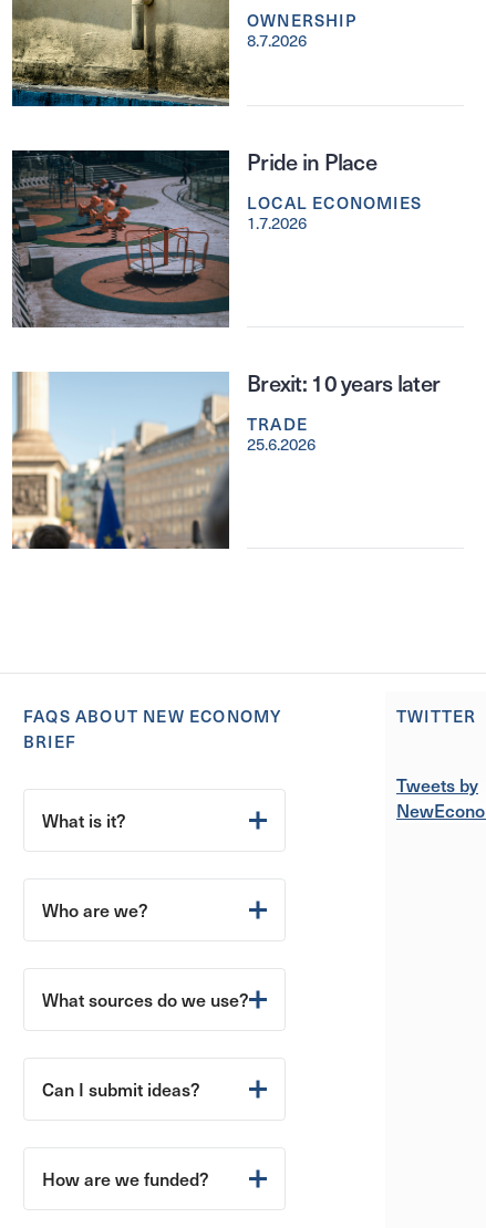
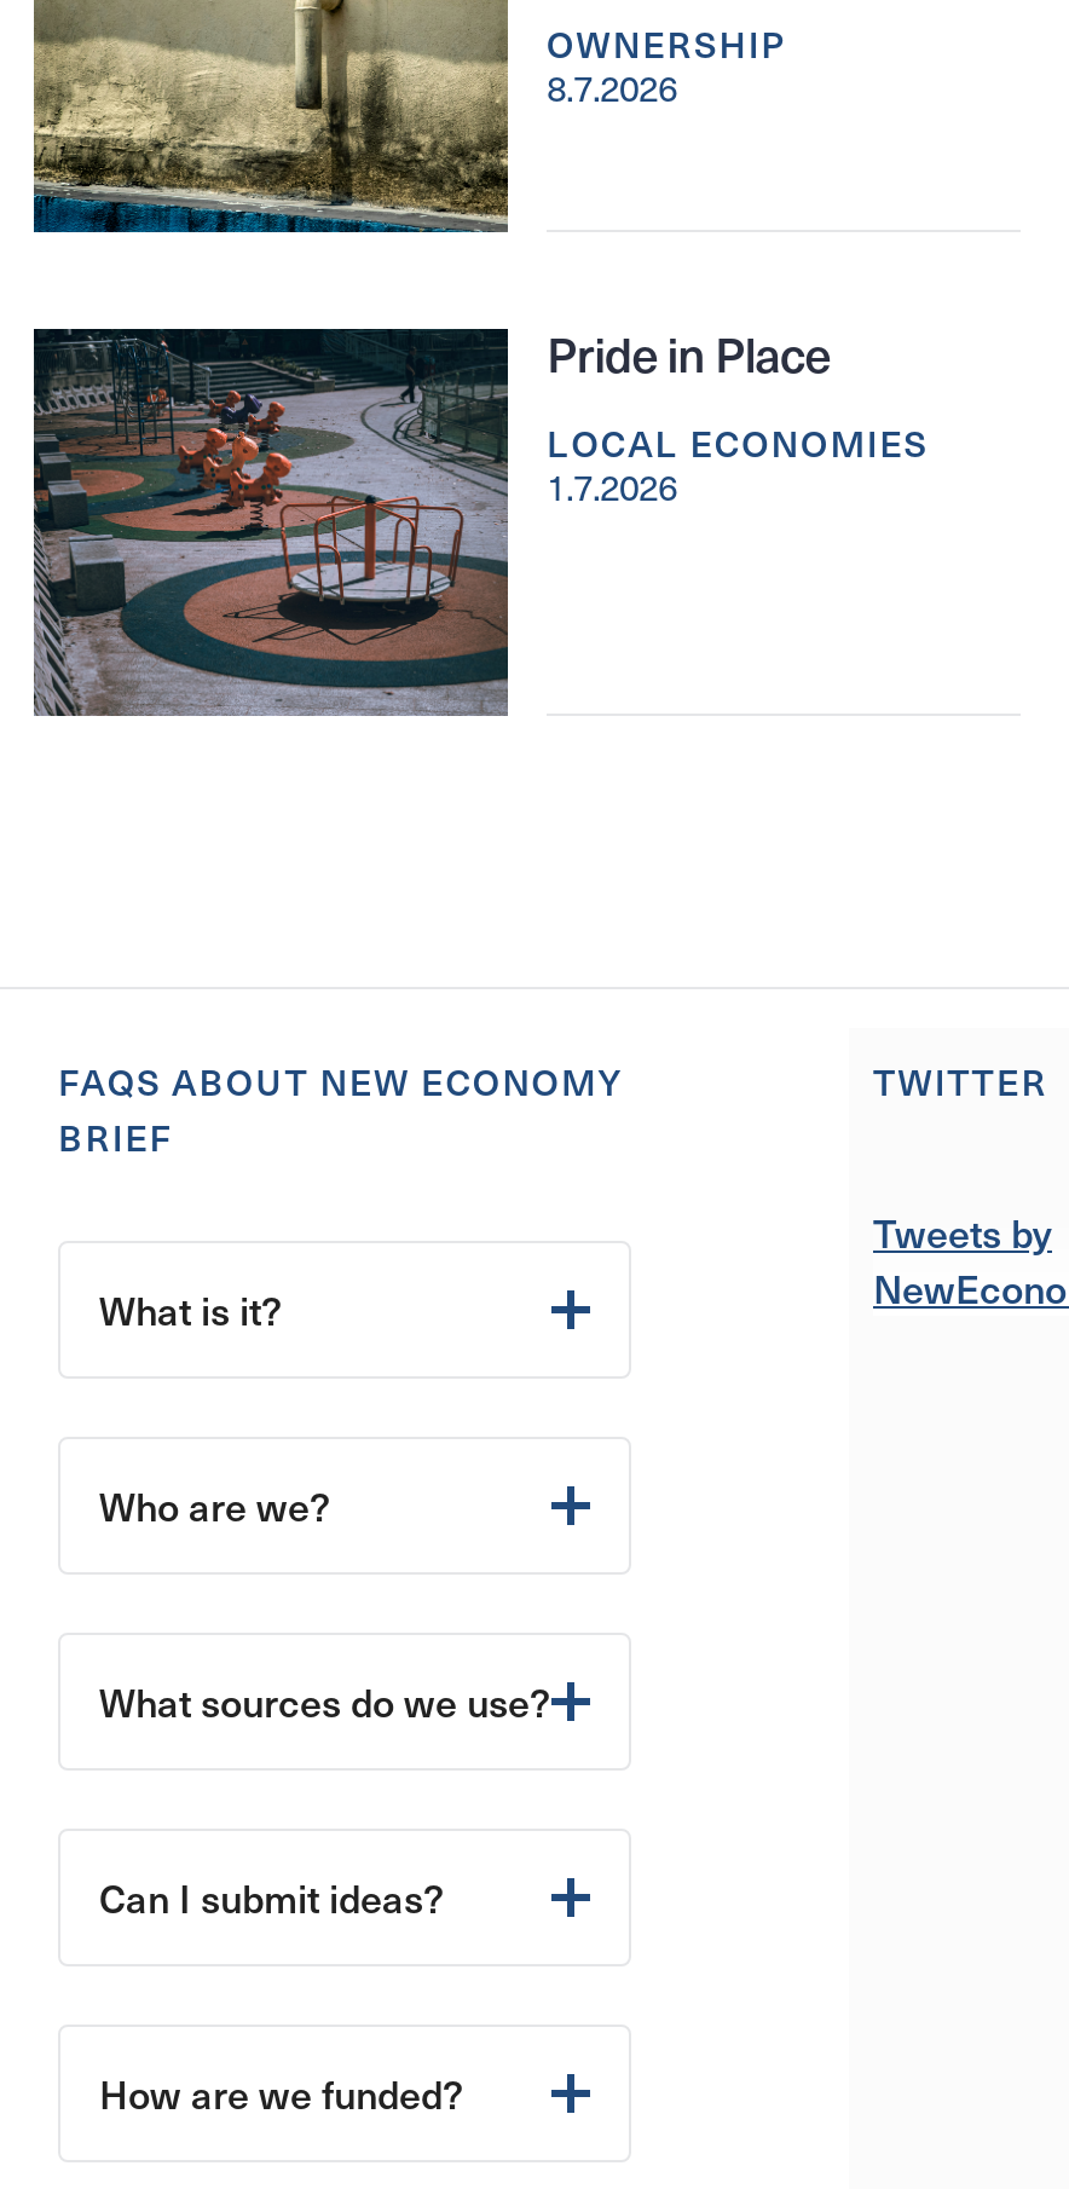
[12,367,440,550] [image] | Brexit: 10 years later | TRADE | 25.6.2026 -> none

